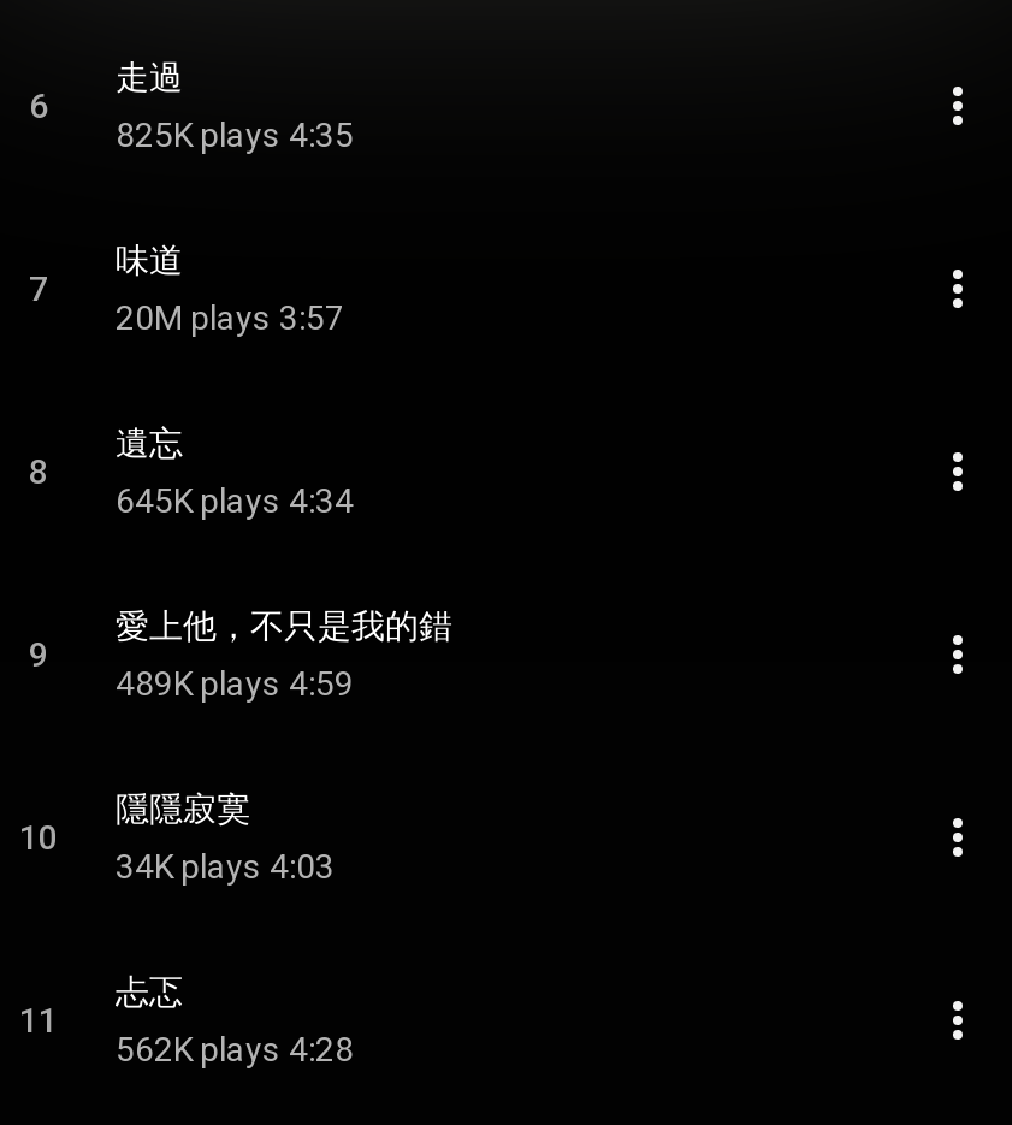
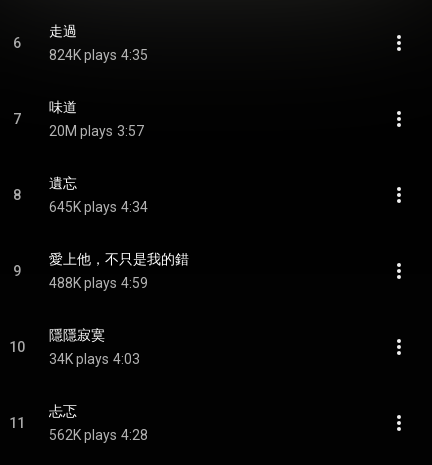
[116,116,354,154] 825K plays 4:35 -> [49,47,148,63] 824K plays 4:35
[116,664,354,703] 489K plays 4:59 -> [49,275,148,291] 488K plays 4:59

